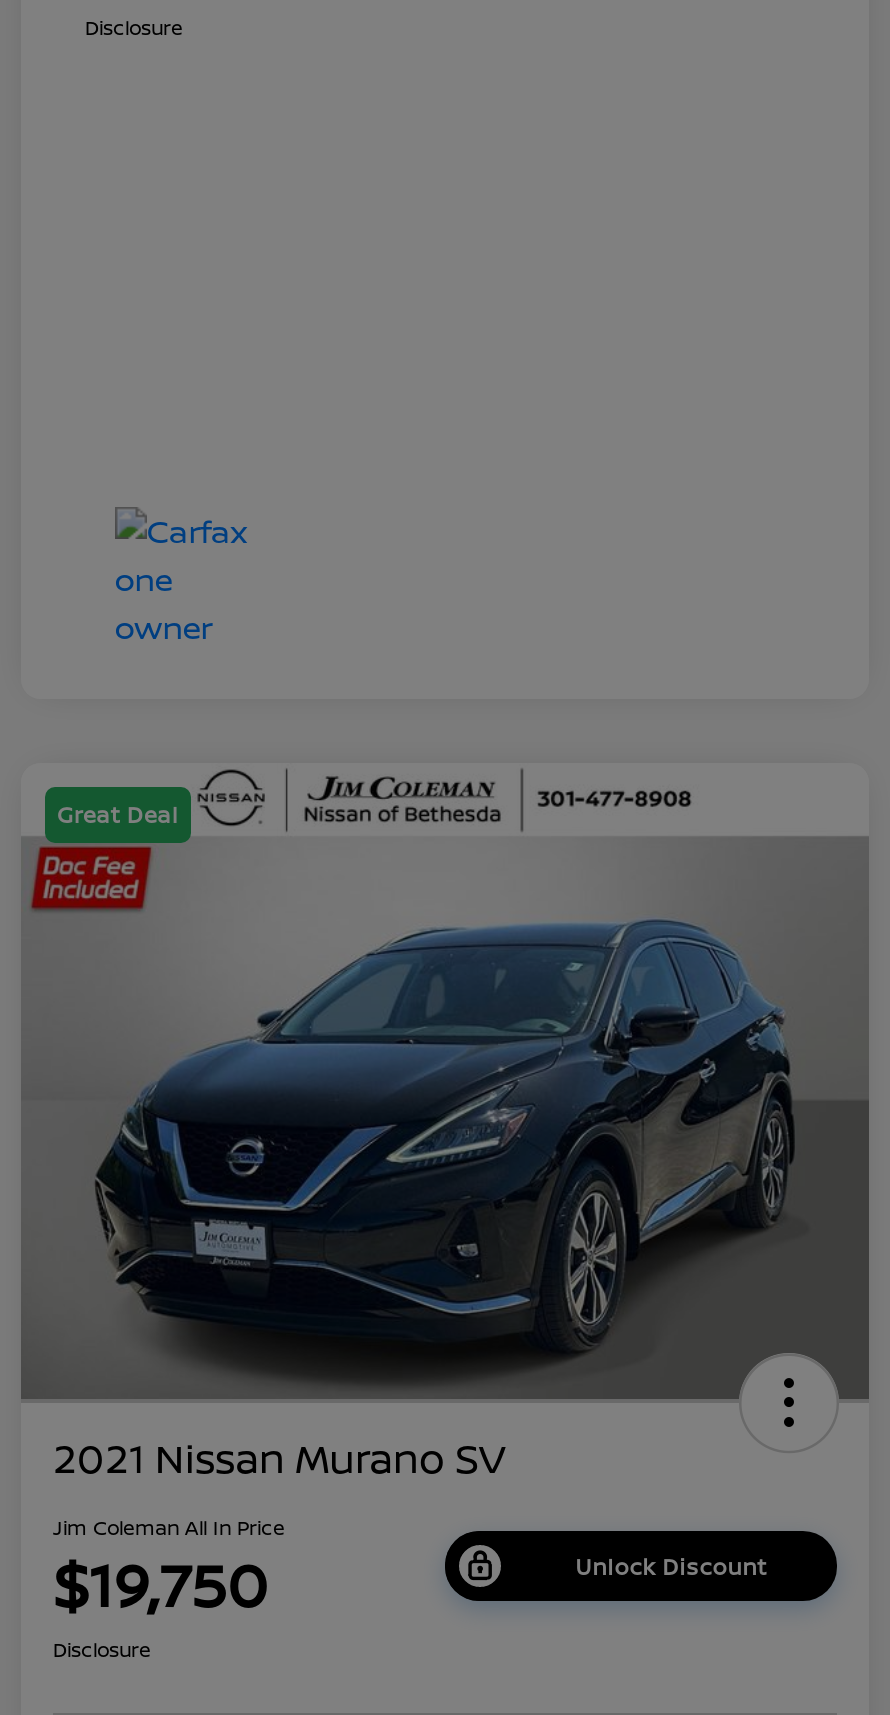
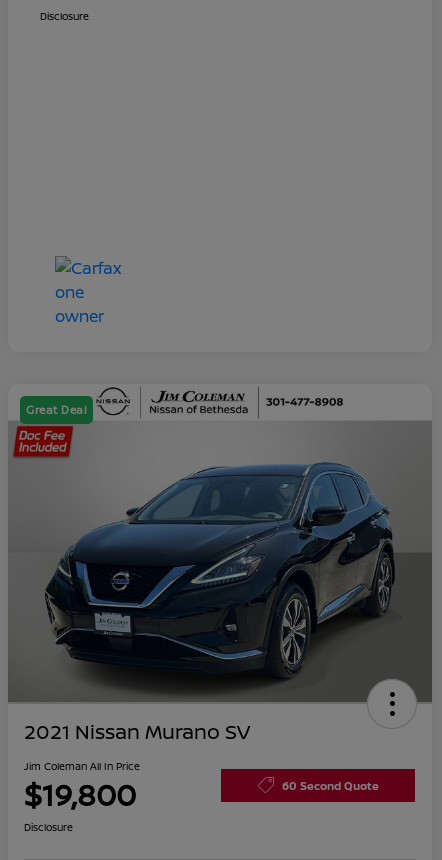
[53,1543,767,1625] $19,750 | Unlock Discount -> [24,774,378,815] $19,800 | 60 Second Quote

